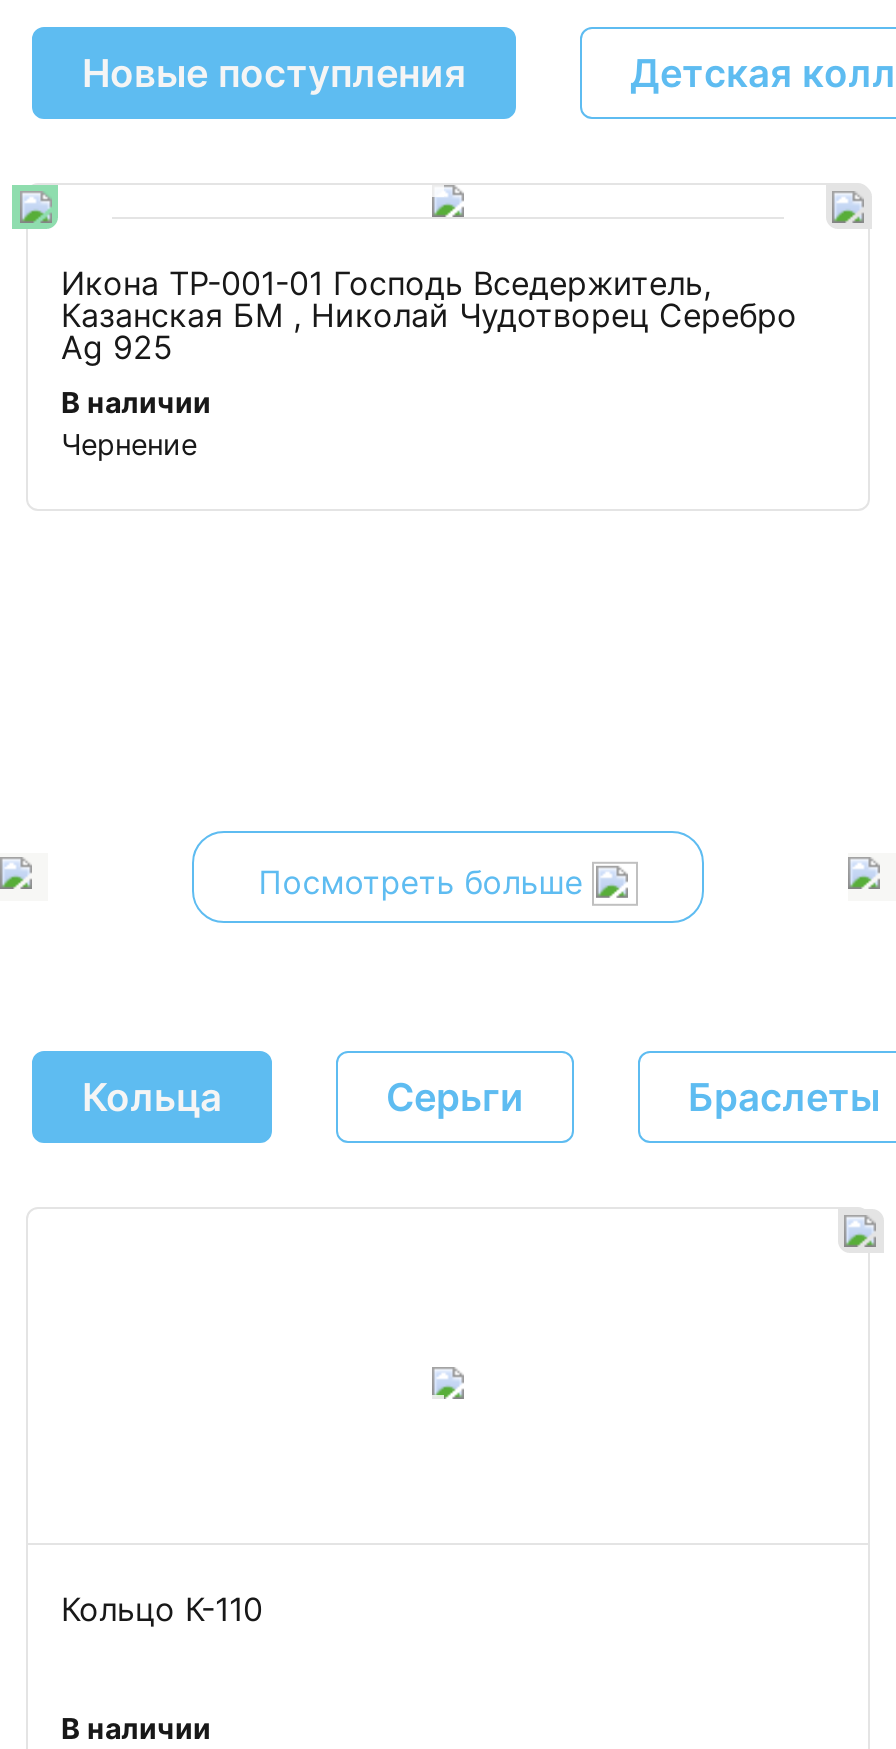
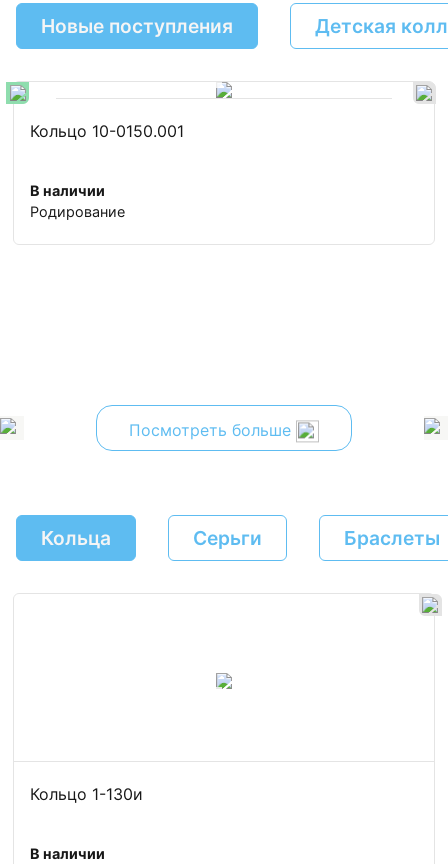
[61,262,797,366] Икона ТР-001-01 Господь Вседержитель, | Казанская БМ , Николай Чудотворец Серебро | Ag 925 -> [30,120,184,140] Кольцо 10-0150.001
[61,426,197,460] Чернение -> [30,203,125,220] Родирование
[61,1589,263,1629] Кольцо К-110 -> [30,784,143,804] Кольцо 1-130и

